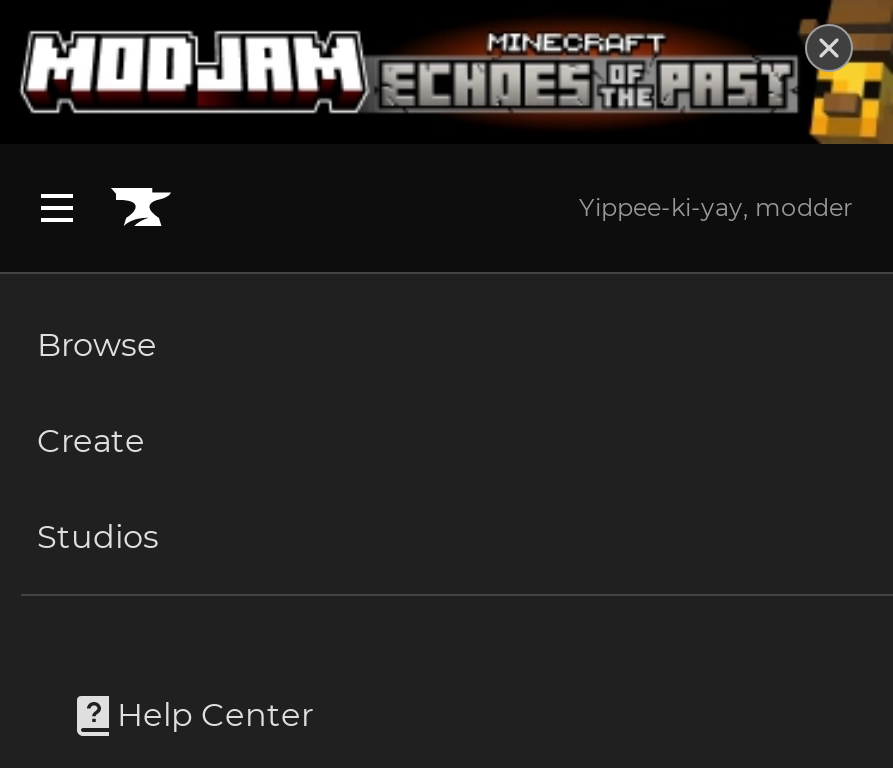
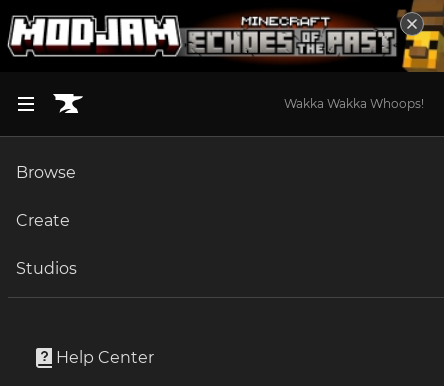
[579,191,853,221] Yippee-ki-yay, modder -> [284,96,424,111] Wakka Wakka Whoops!

